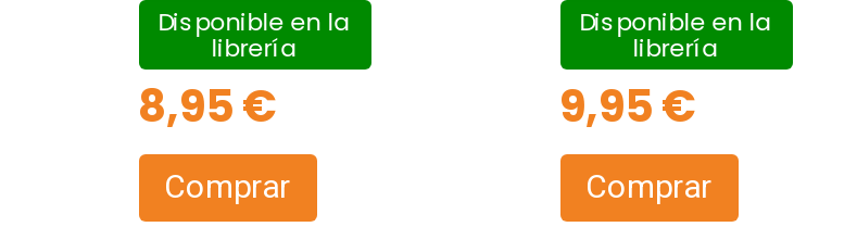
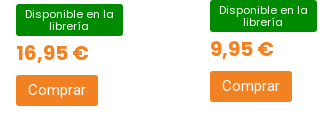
[138,76,279,136] 8,95 € -> [15,39,88,67] 16,95 €

